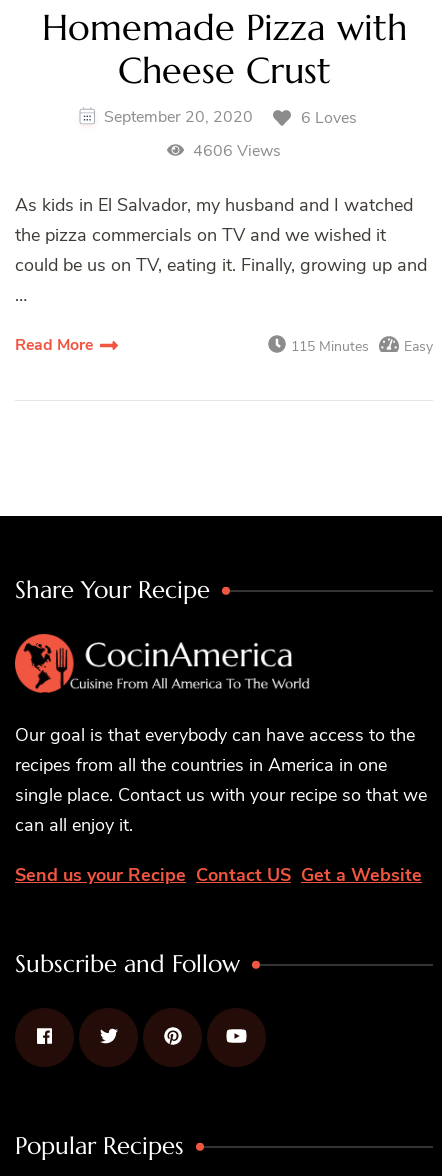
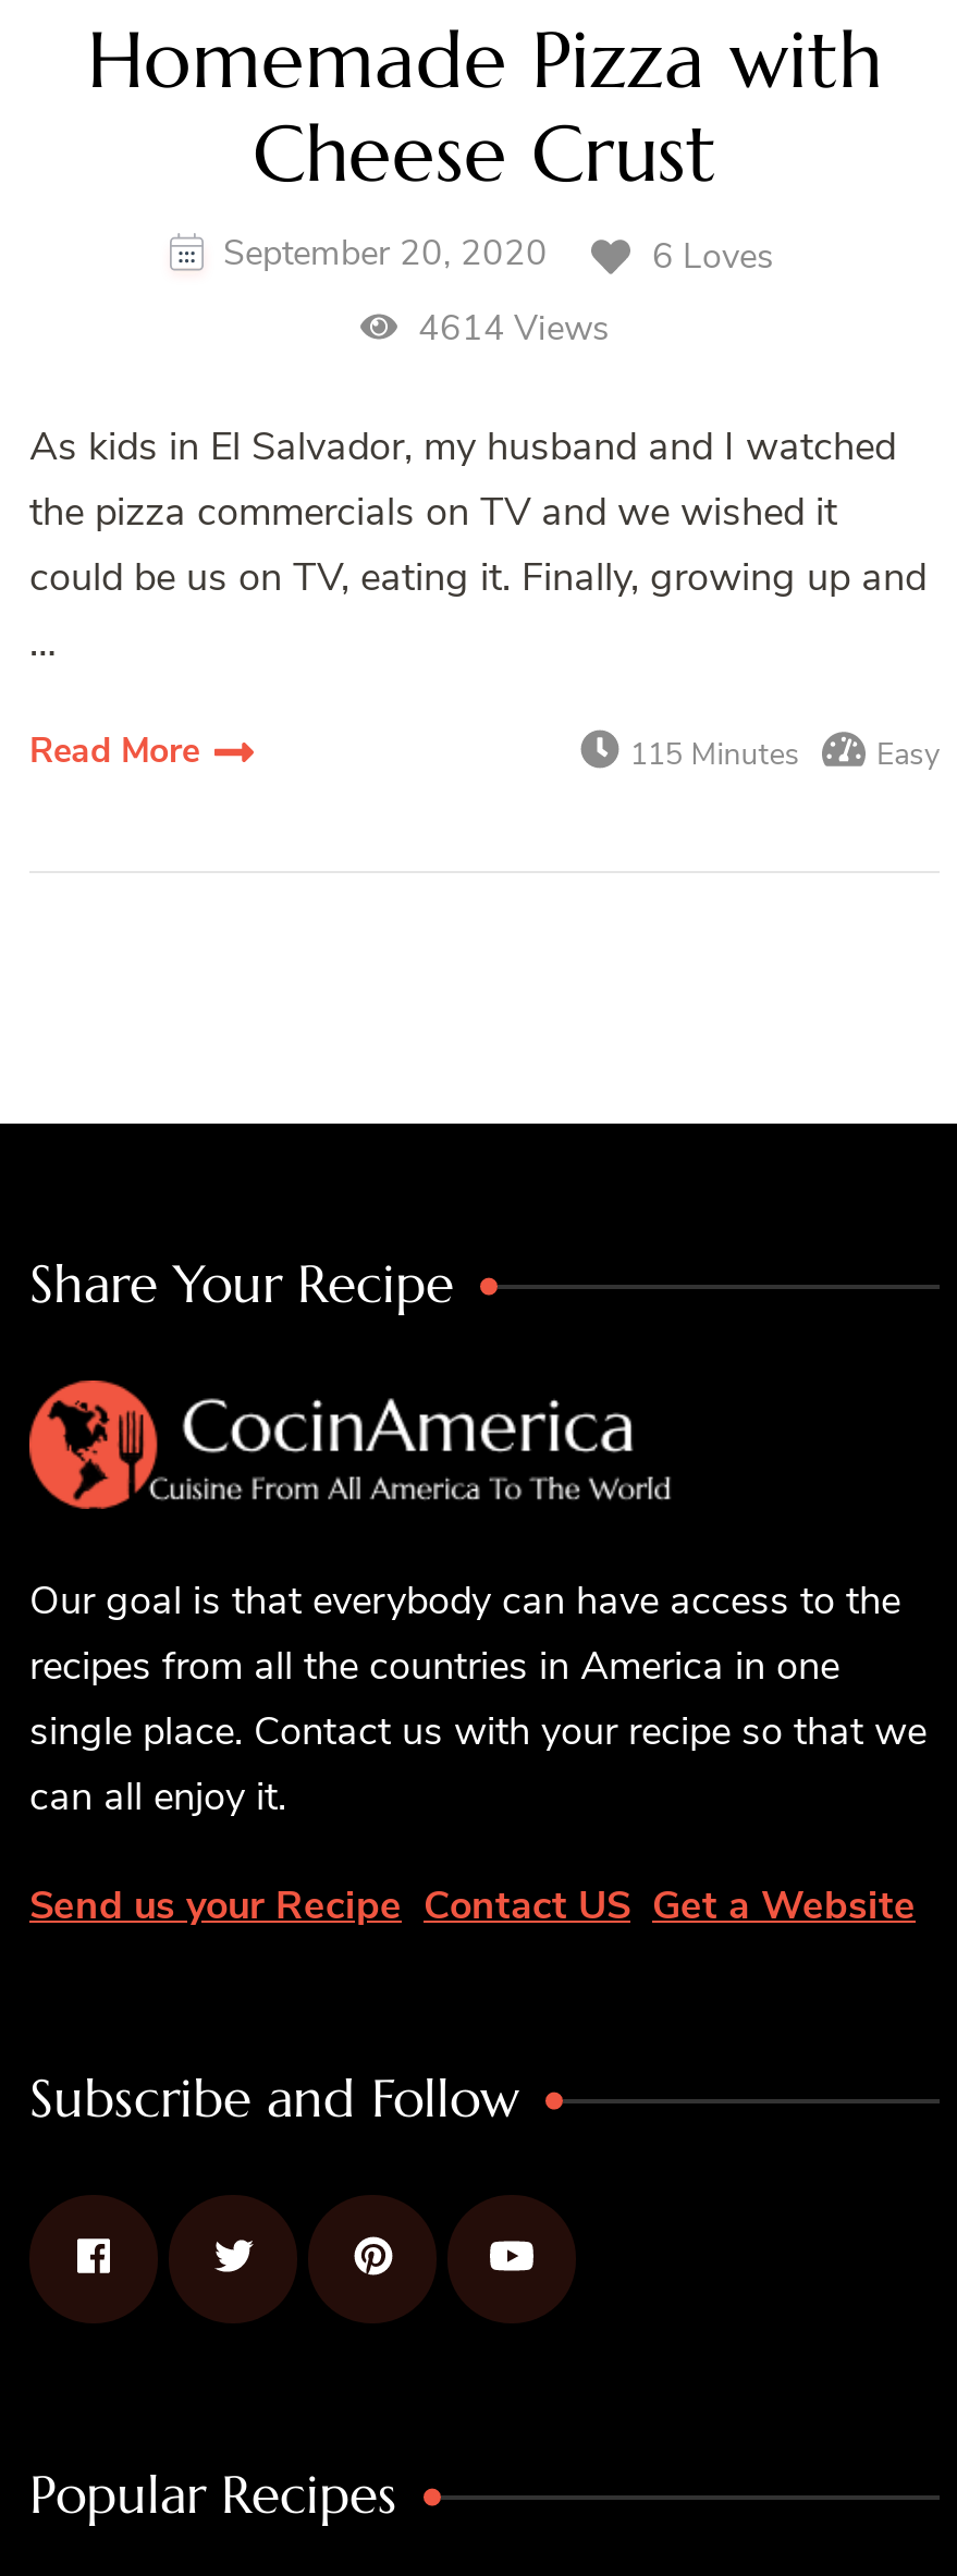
[189,140,281,162] 4606 Views -> [409,305,610,353] 4614 Views

